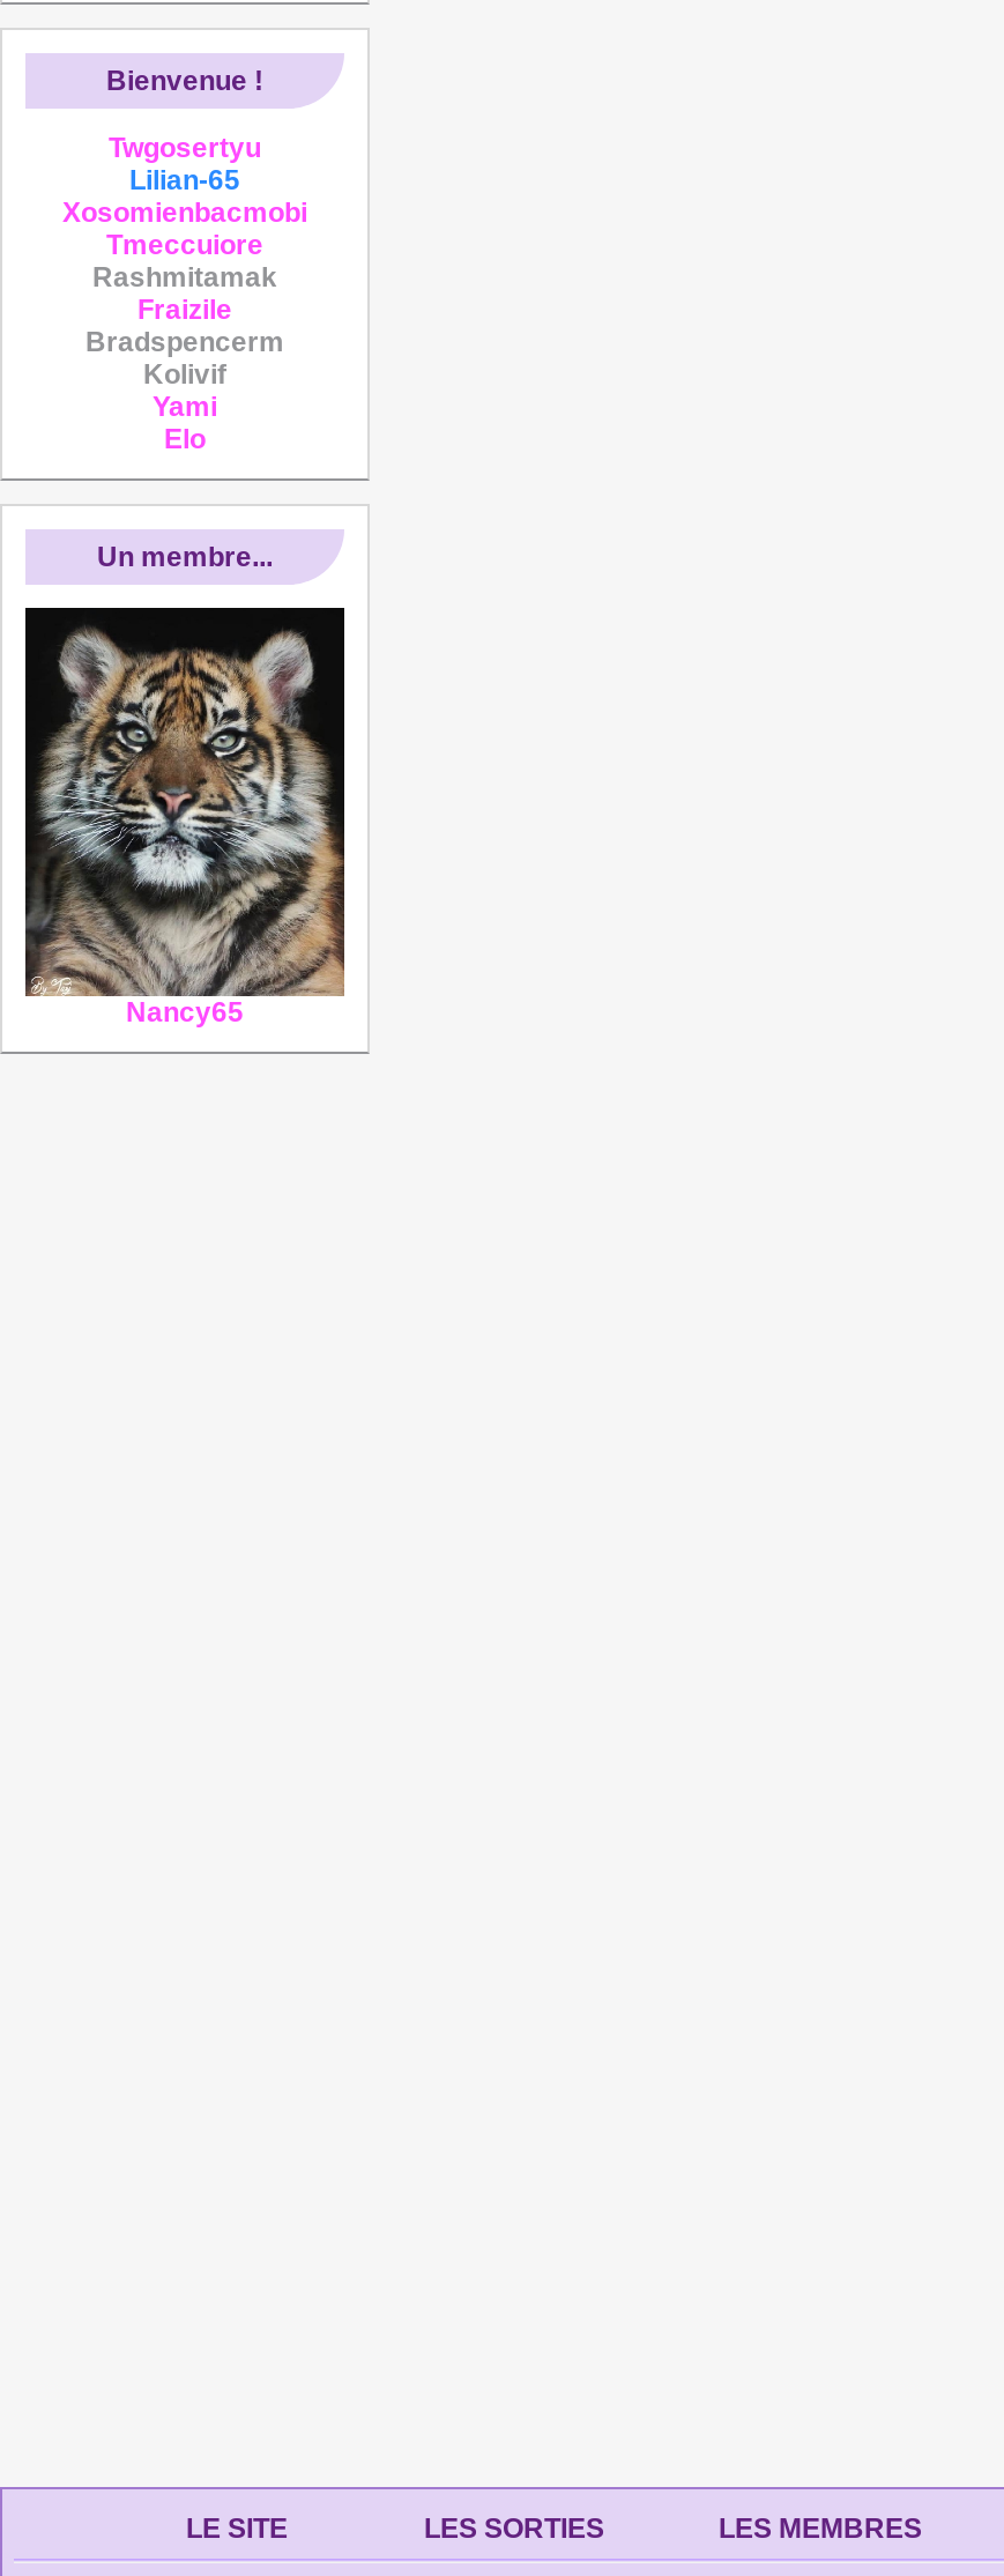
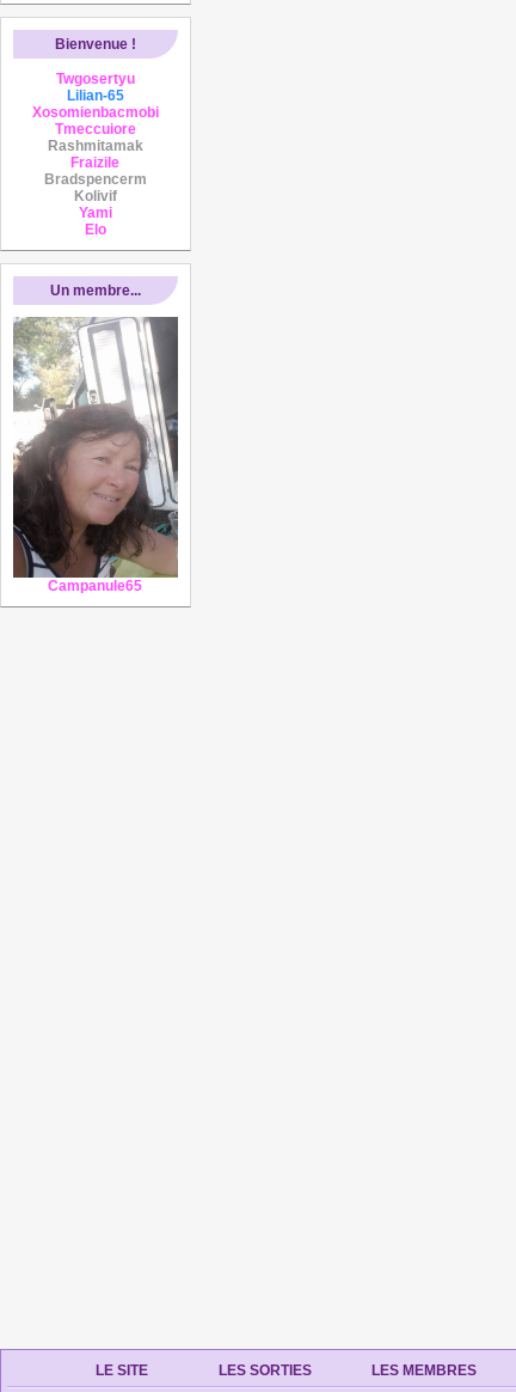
[23,606,347,1030] [image] | Nancy65 -> [12,317,179,595] [image] | Campanule65

